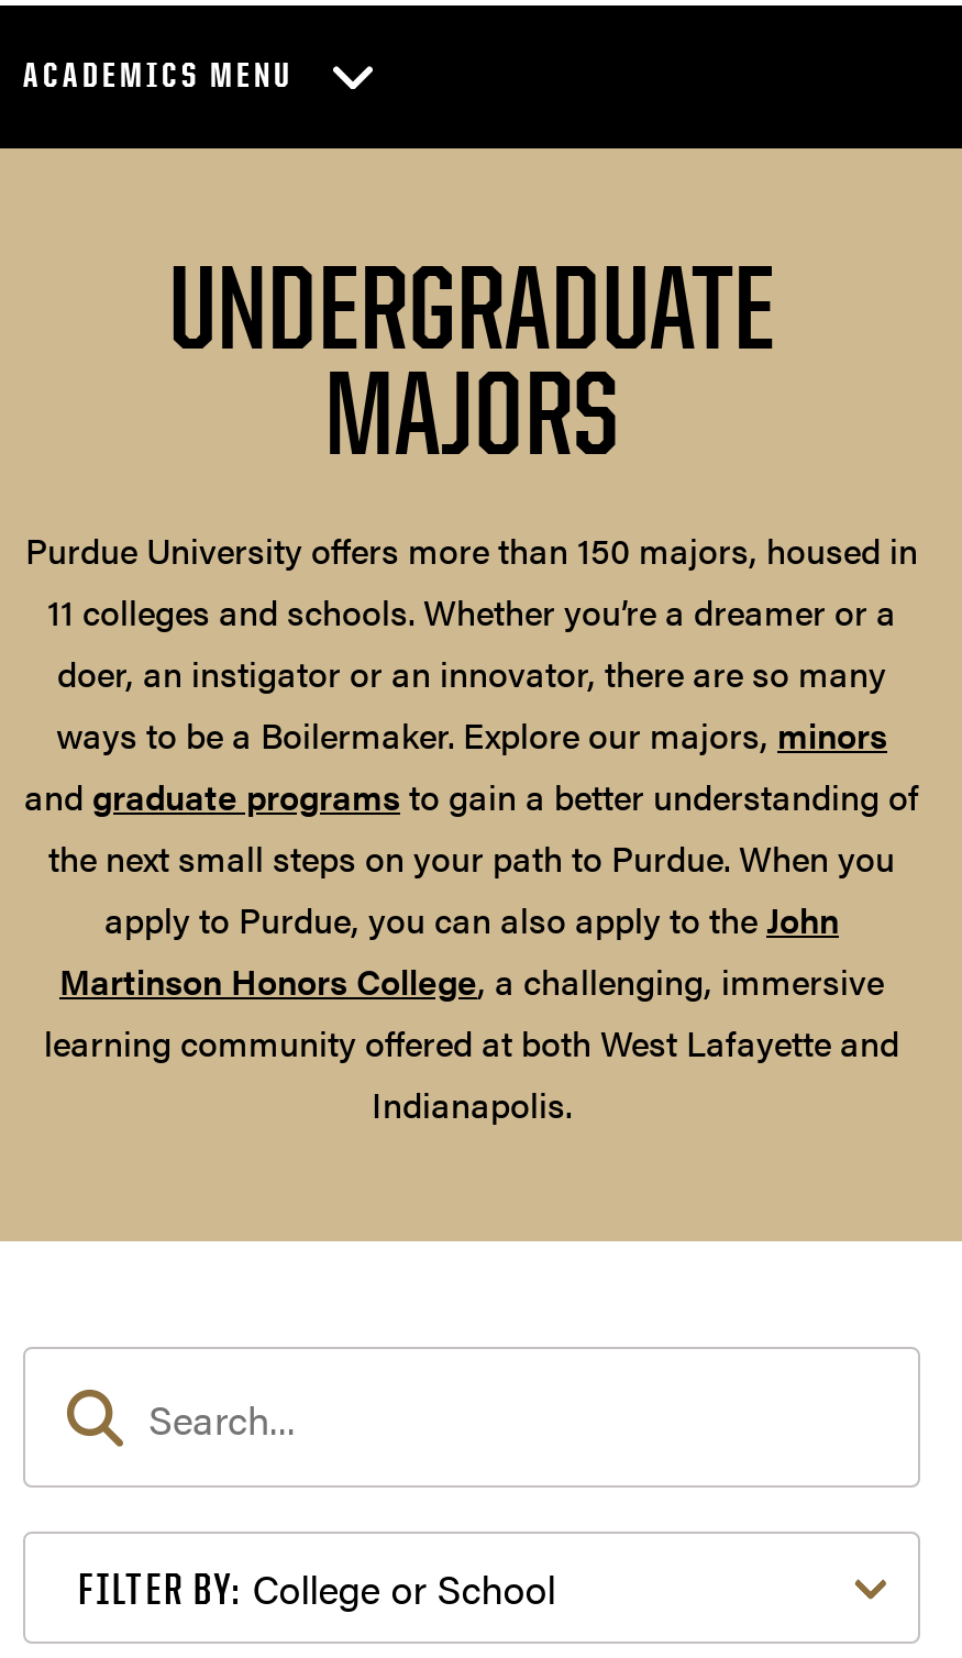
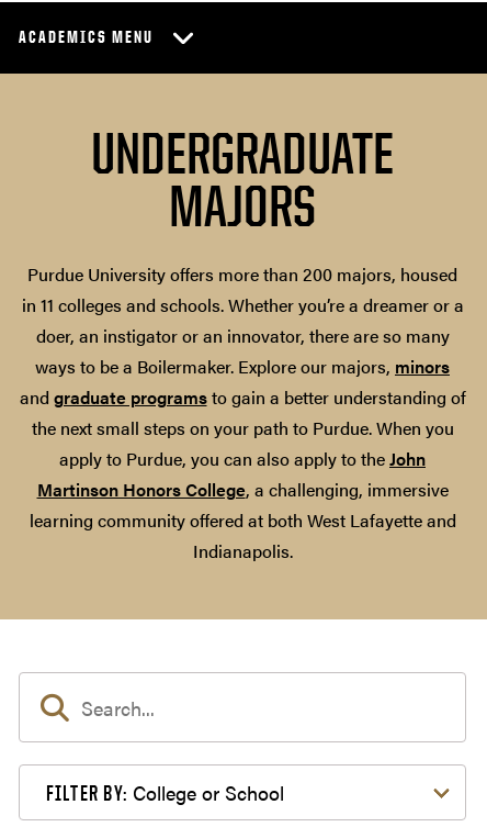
[25,525,918,637] Purdue University offers more than 150 majors, housed in | 11 colleges and schools. Whether you’re a dreamer or a -> [21,262,463,318] Purdue University offers more than 200 majors, housed | in 11 colleges and schools. Whether you’re a dreamer or a

